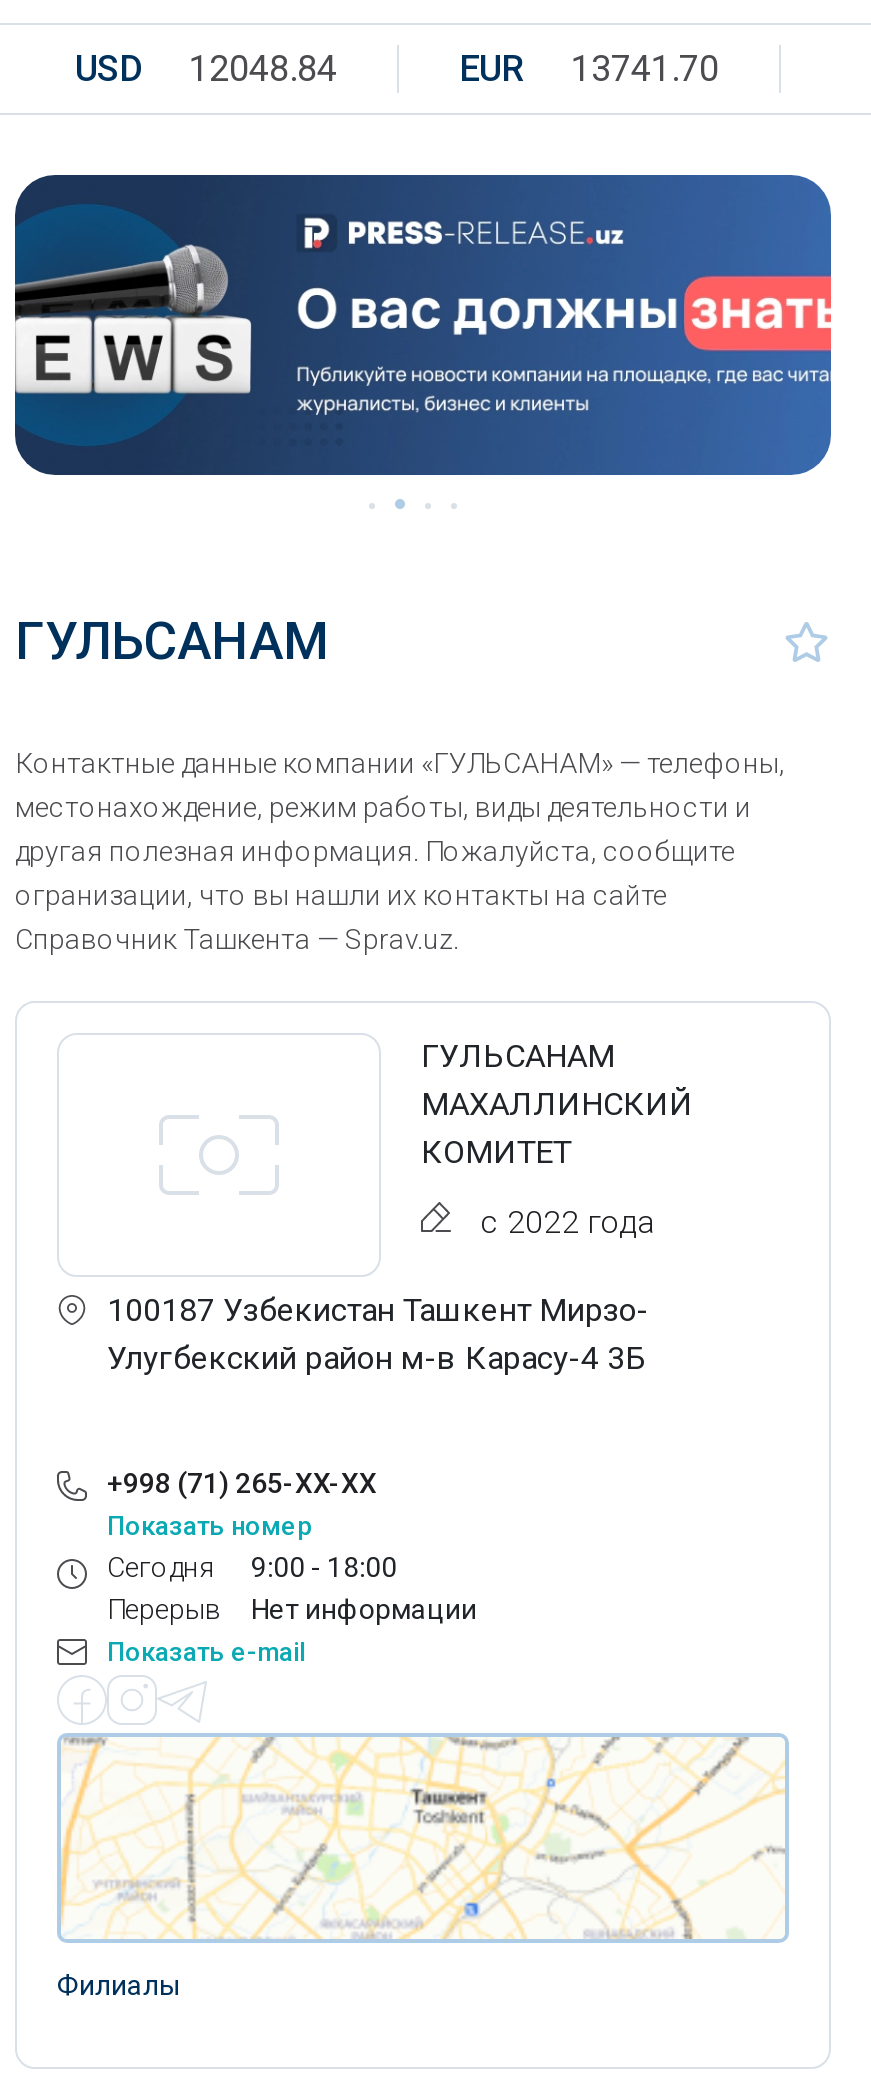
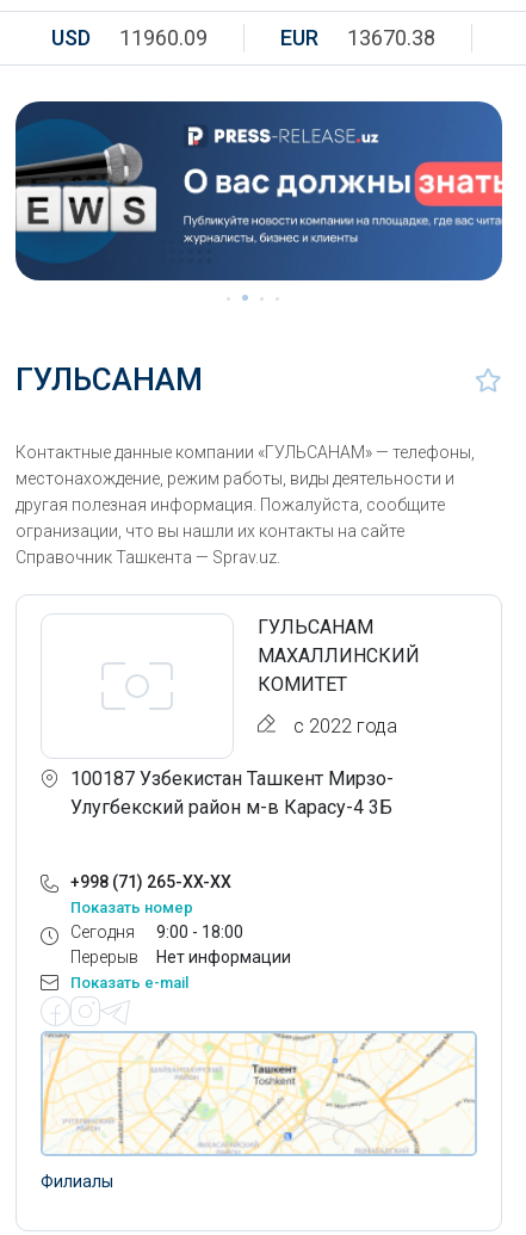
[75,47,337,89] USD 12048.84 -> [51,25,208,50] USD 11960.09
[459,47,719,89] EUR 13741.70 -> [280,25,435,50] EUR 13670.38

